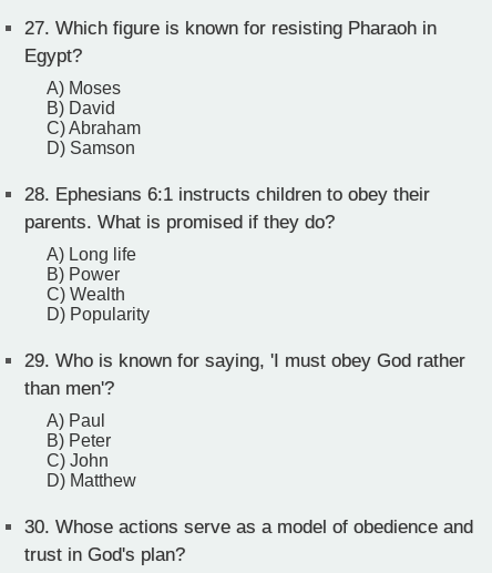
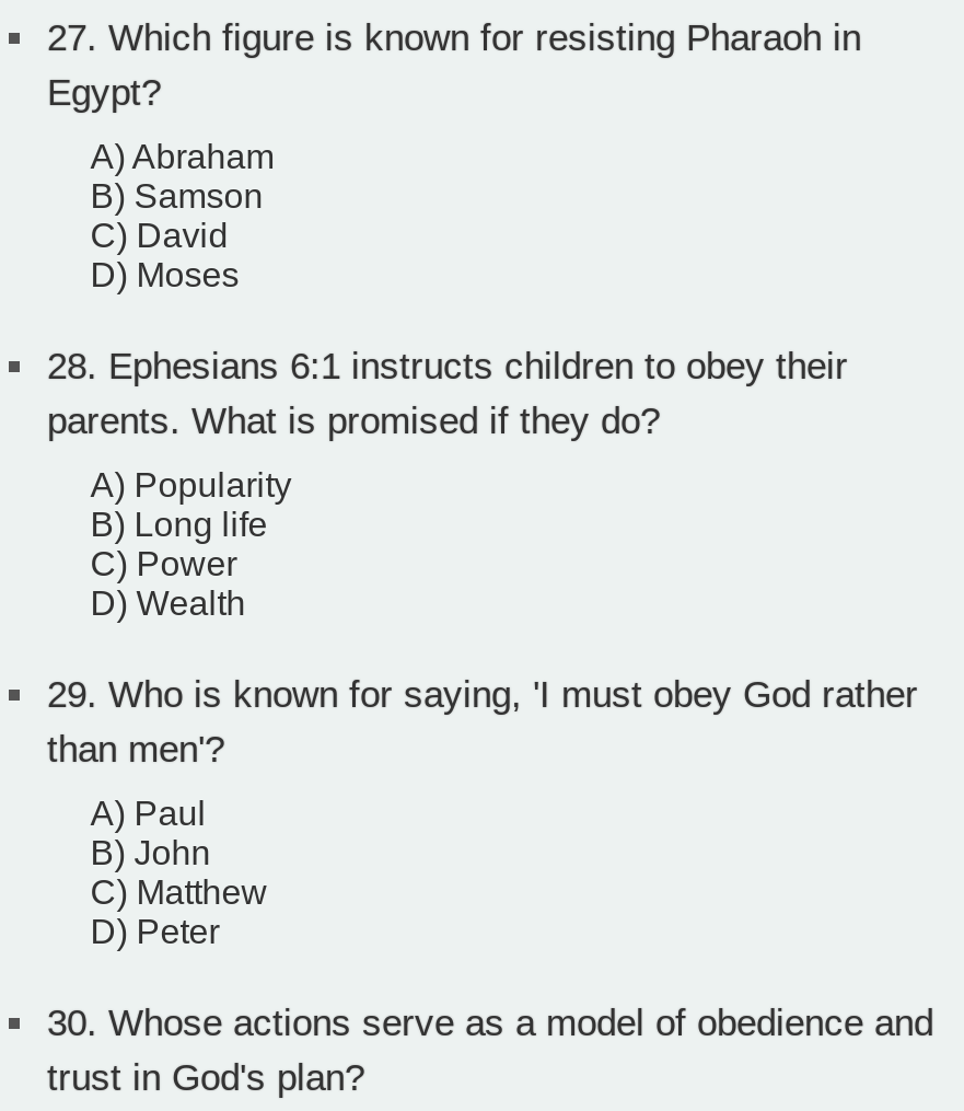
[47,78,121,97] A) Moses -> [90,137,274,174] A) Abraham
[47,98,116,117] B) David -> [90,177,263,214] B) Samson
[47,118,141,137] C) Abraham -> [90,216,228,253] C) David
[47,138,136,157] D) Samson -> [90,255,239,293] D) Moses
[47,245,150,324] A) Long life | B) Power | C) Wealth | D) Popularity -> [90,466,292,622] A) Popularity | B) Long life | C) Power | D) Wealth
[47,431,111,450] B) Peter -> [90,835,211,872] B) John
[47,451,109,470] C) John -> [90,874,268,911] C) Matthew
[47,471,137,490] D) Matthew -> [90,913,219,951] D) Peter

